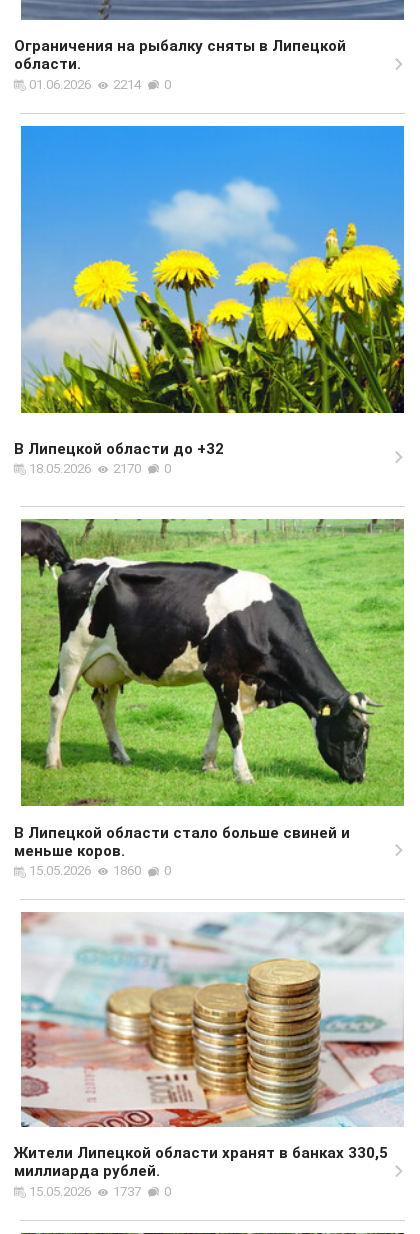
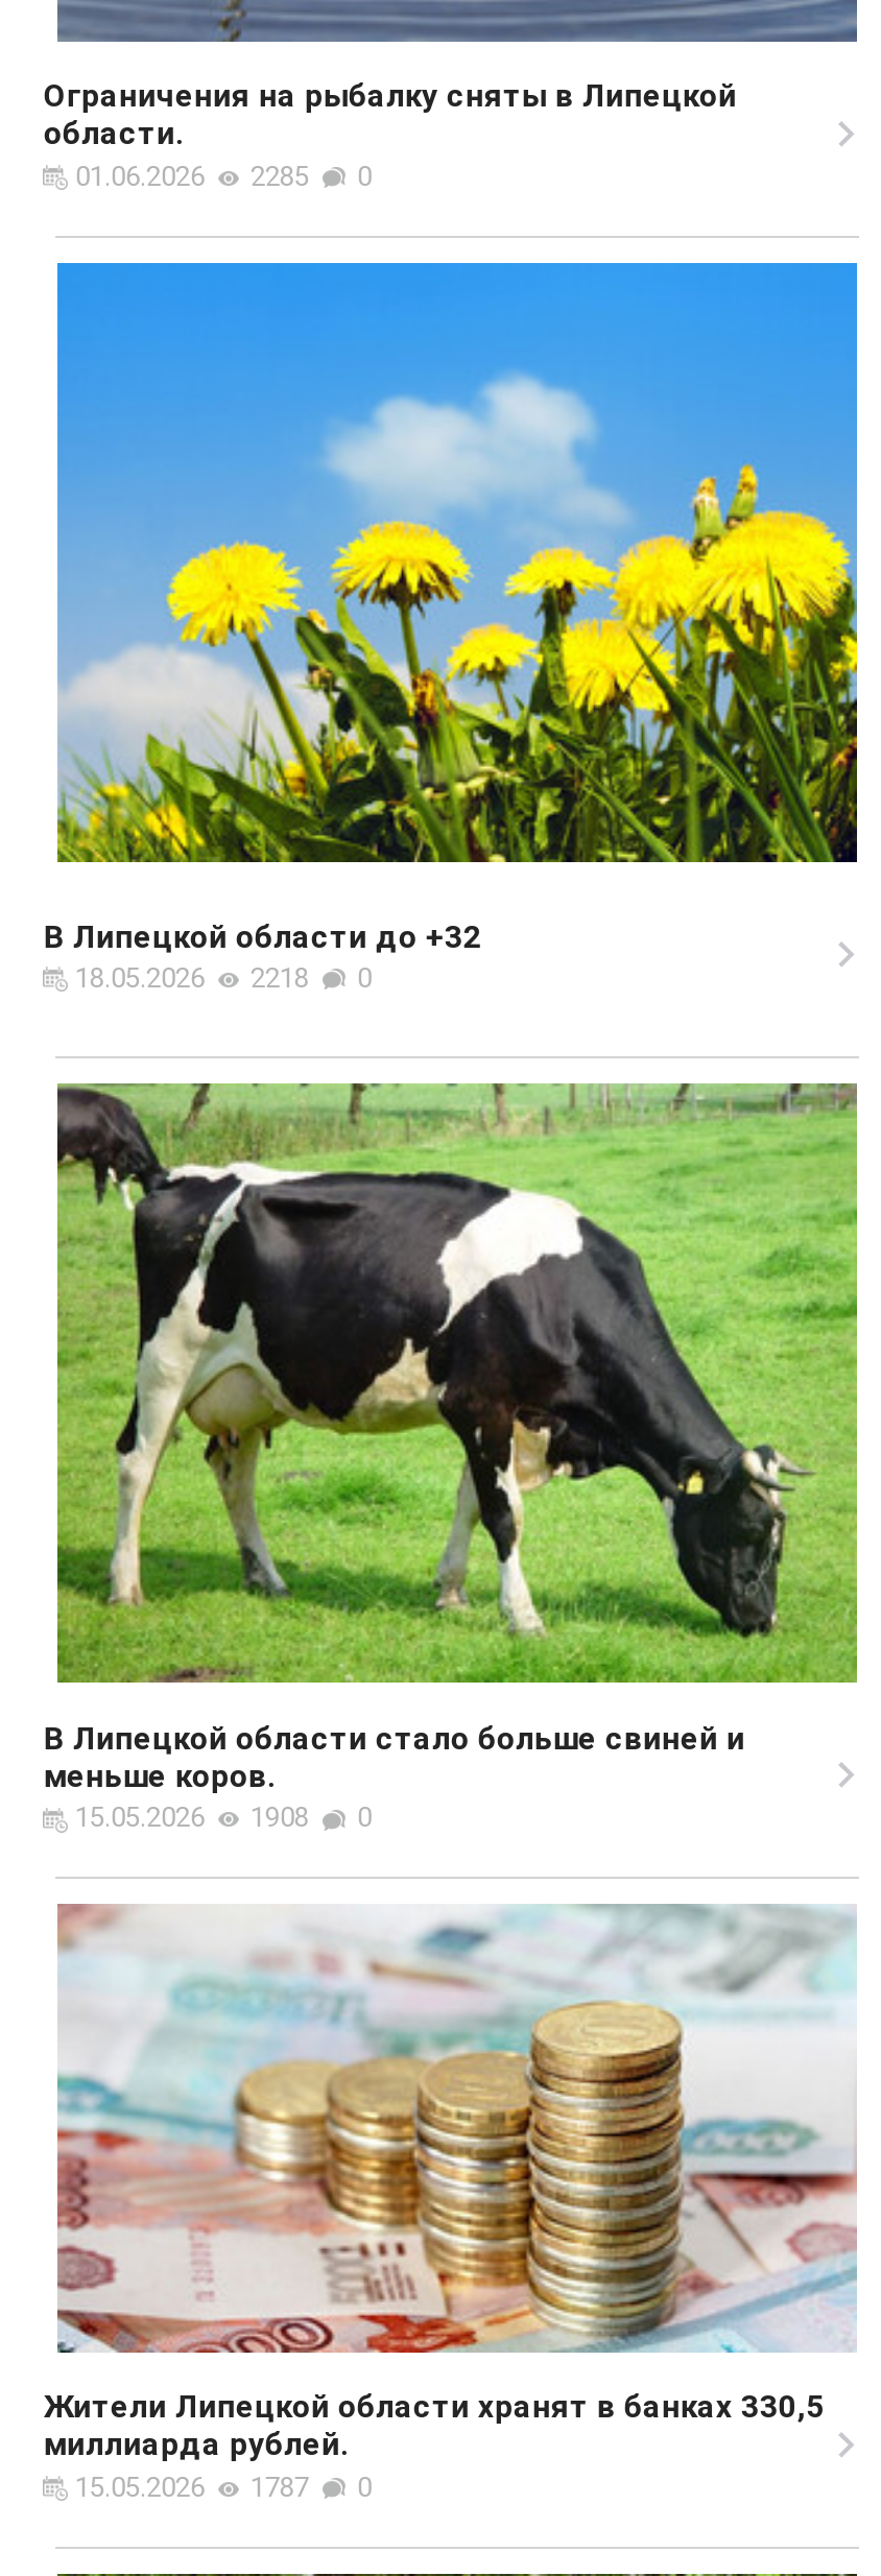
[29,77,171,92] 01.06.2026 2214 0 -> [75,160,371,191] 01.06.2026 2285 0
[29,461,171,476] 18.05.2026 2170 0 -> [75,962,371,993] 18.05.2026 2218 0
[29,863,171,878] 15.05.2026 1860 0 -> [75,1802,371,1833] 15.05.2026 1908 0
[29,1184,171,1199] 15.05.2026 1737 0 -> [75,2471,371,2502] 15.05.2026 1787 0

